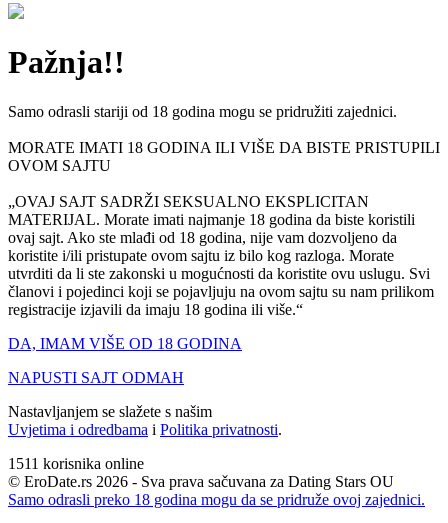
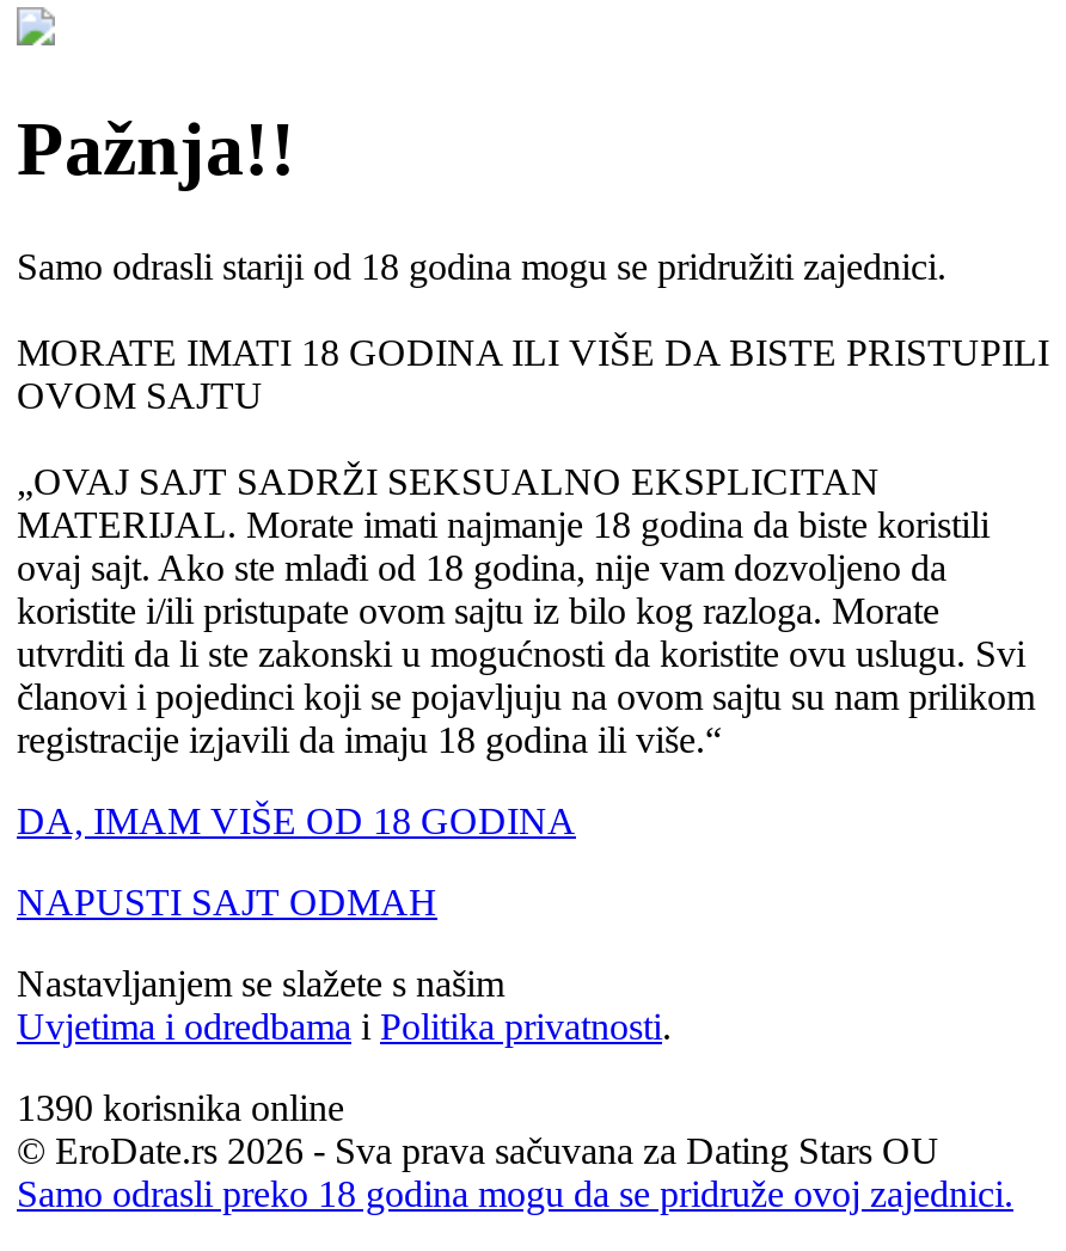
[8,455,144,472] 1511 korisnika online -> [17,1087,344,1128] 1390 korisnika online

